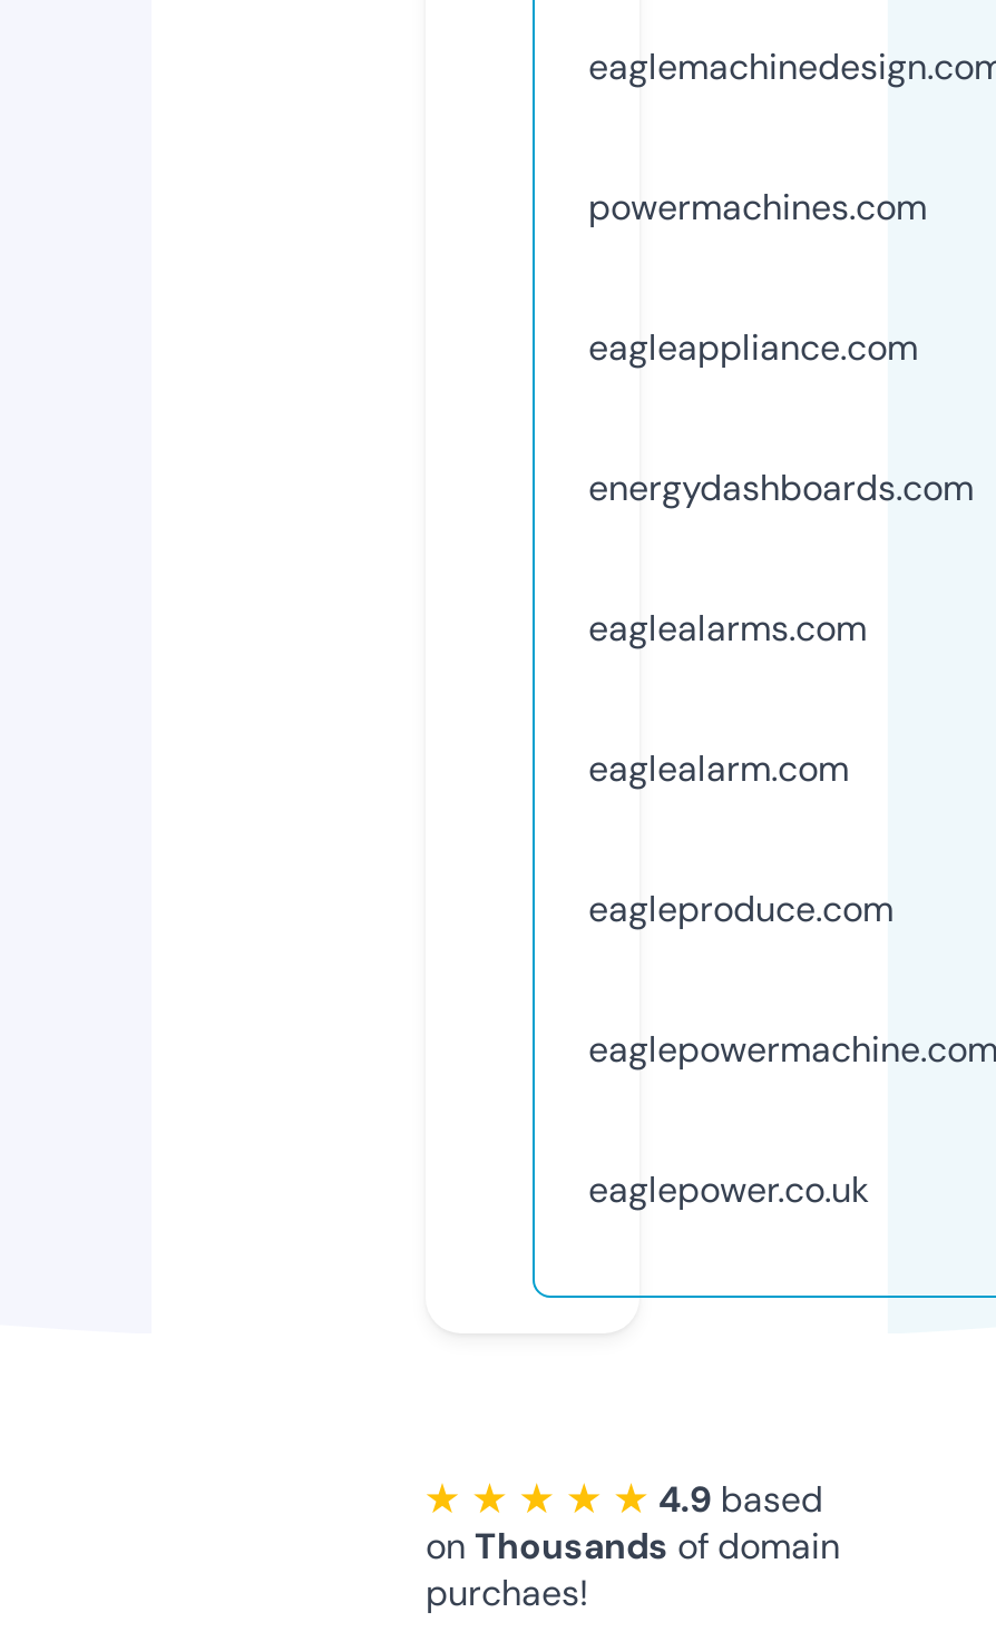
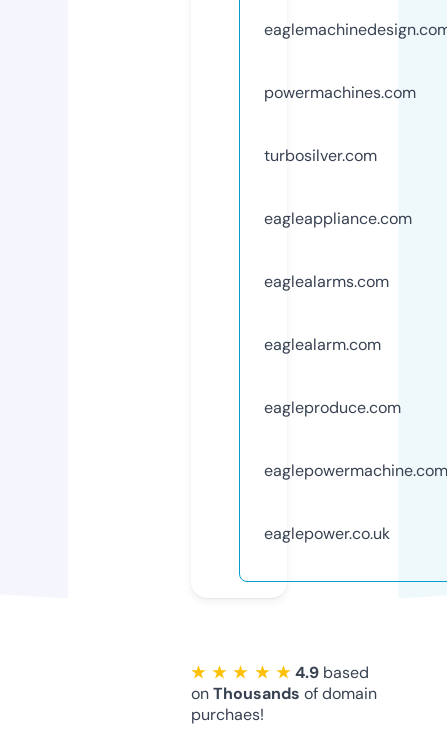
none -> [264,145,377,166] turbosilver.com
moved [588,324,918,371] -> [264,208,412,229]: eagleappliance.com
[588,464,974,511] energydashboards.com -> none

